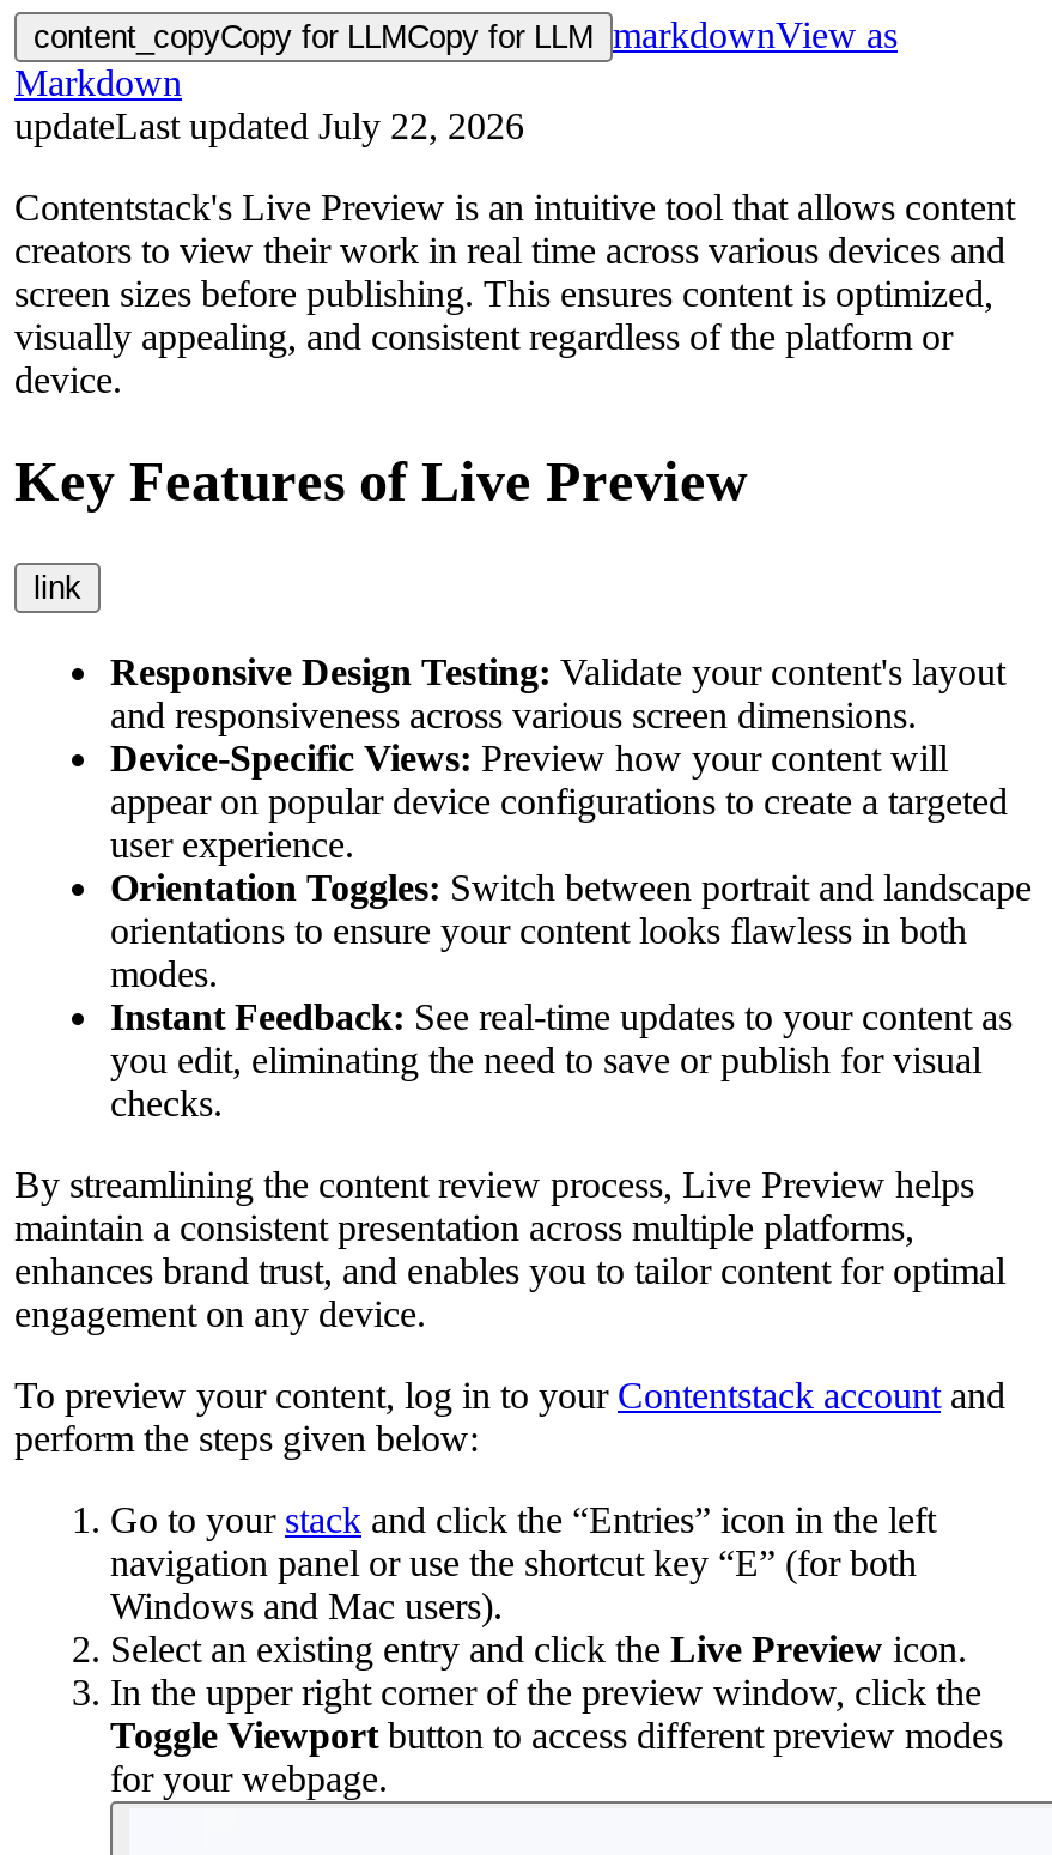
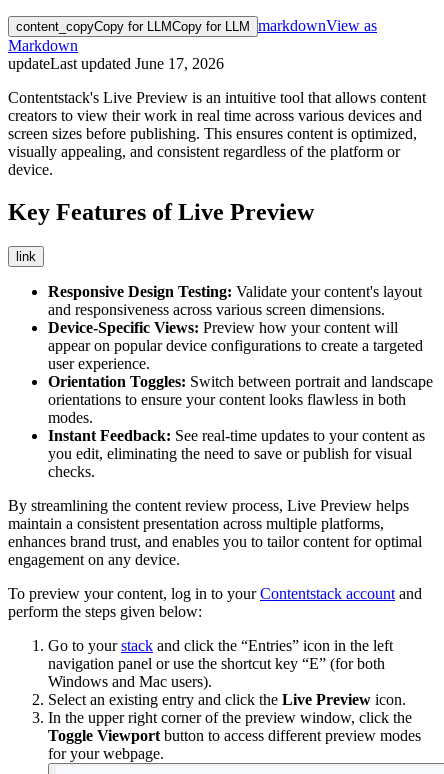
[14,105,524,146] updateLast updated July 22, 2026 -> [8,55,224,72] updateLast updated June 17, 2026

